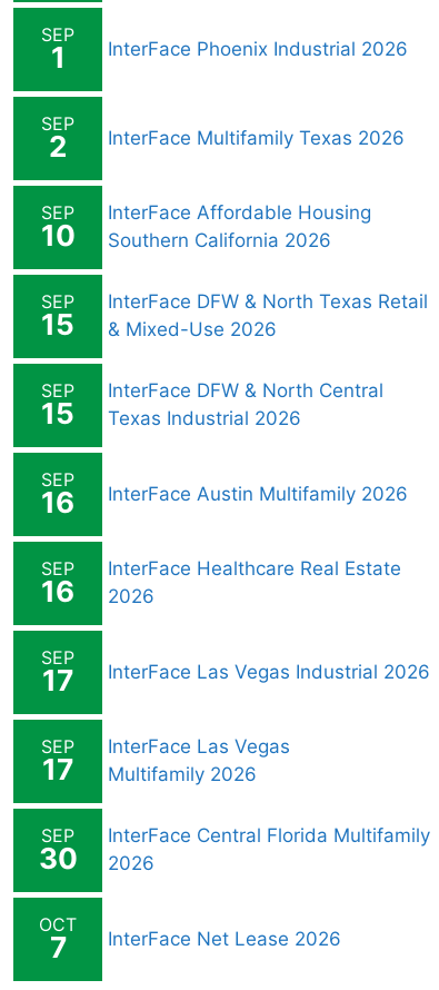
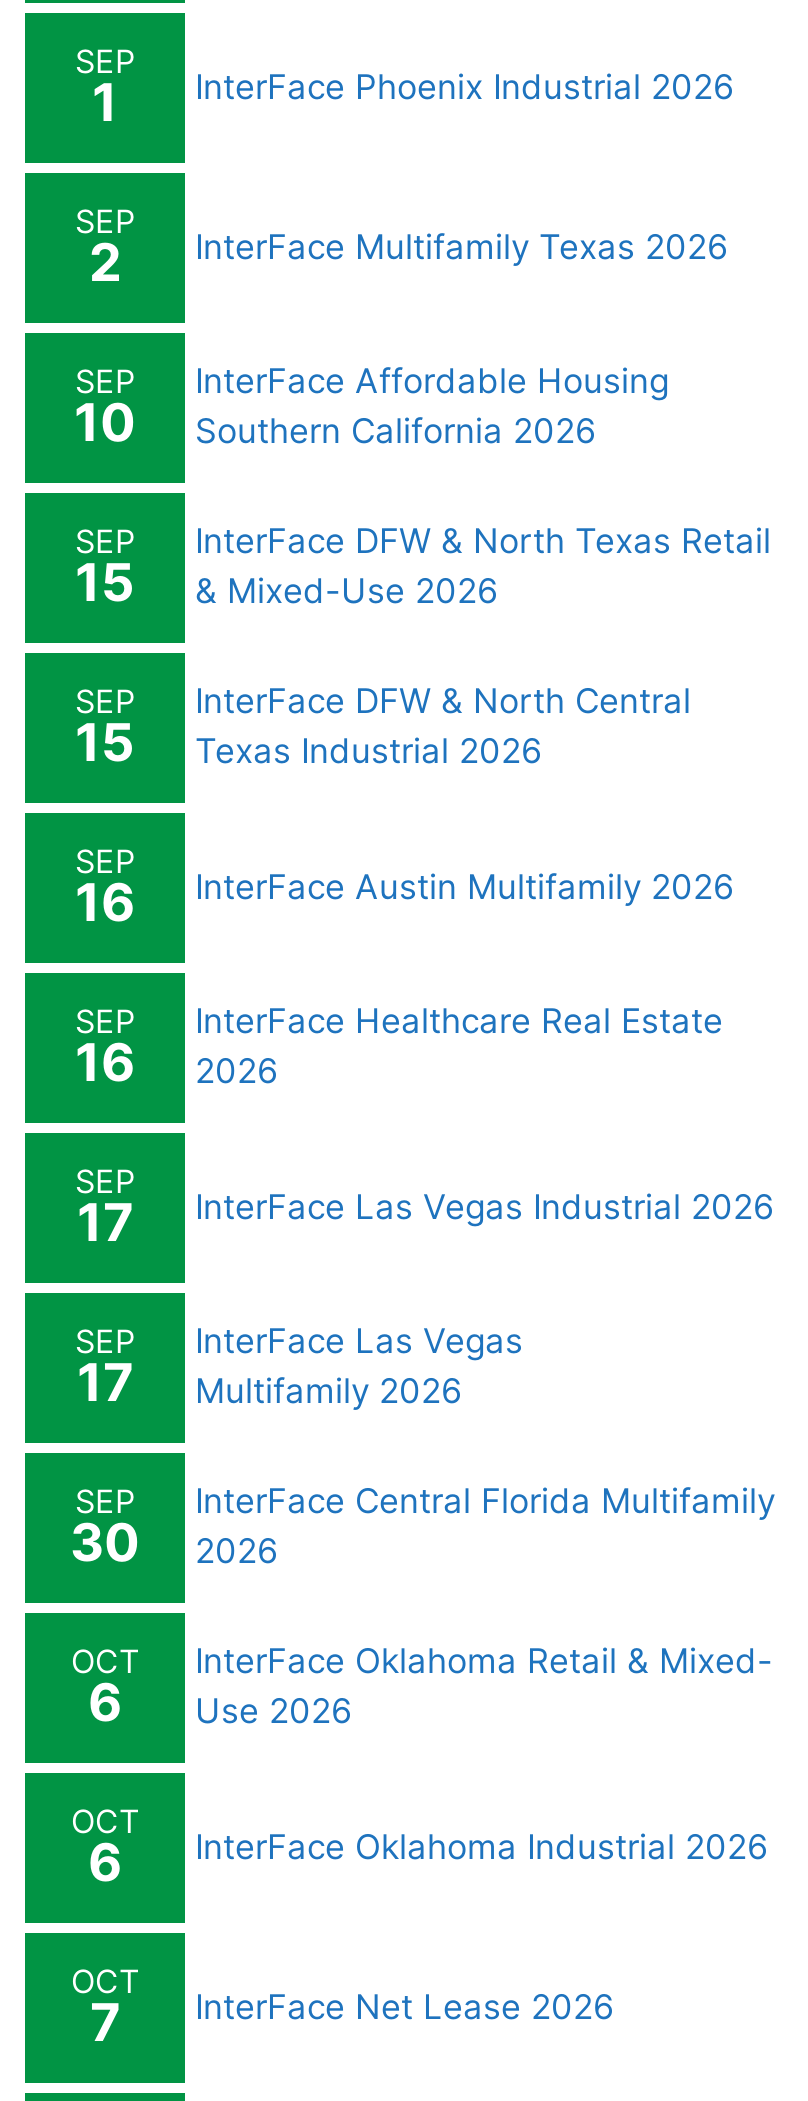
none -> [71,1641,773,2001] InterFace Oklahoma Retail & Mixed- | Use 2026 | OCT | 6 | InterFace Oklahoma Industrial 2026 | OCT
none -> [88,1671,122,1733] 6

